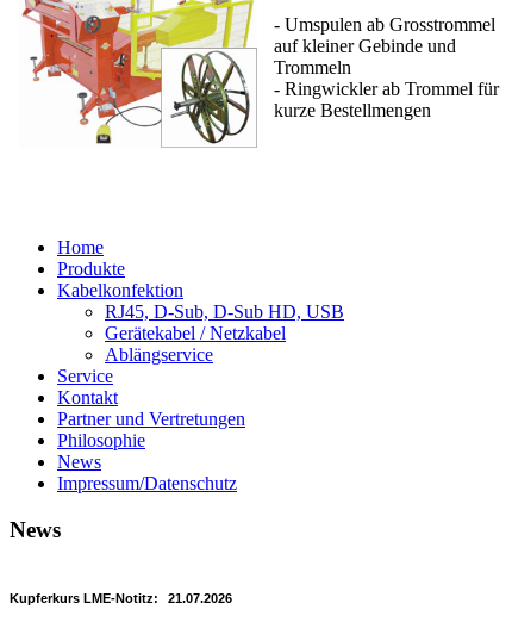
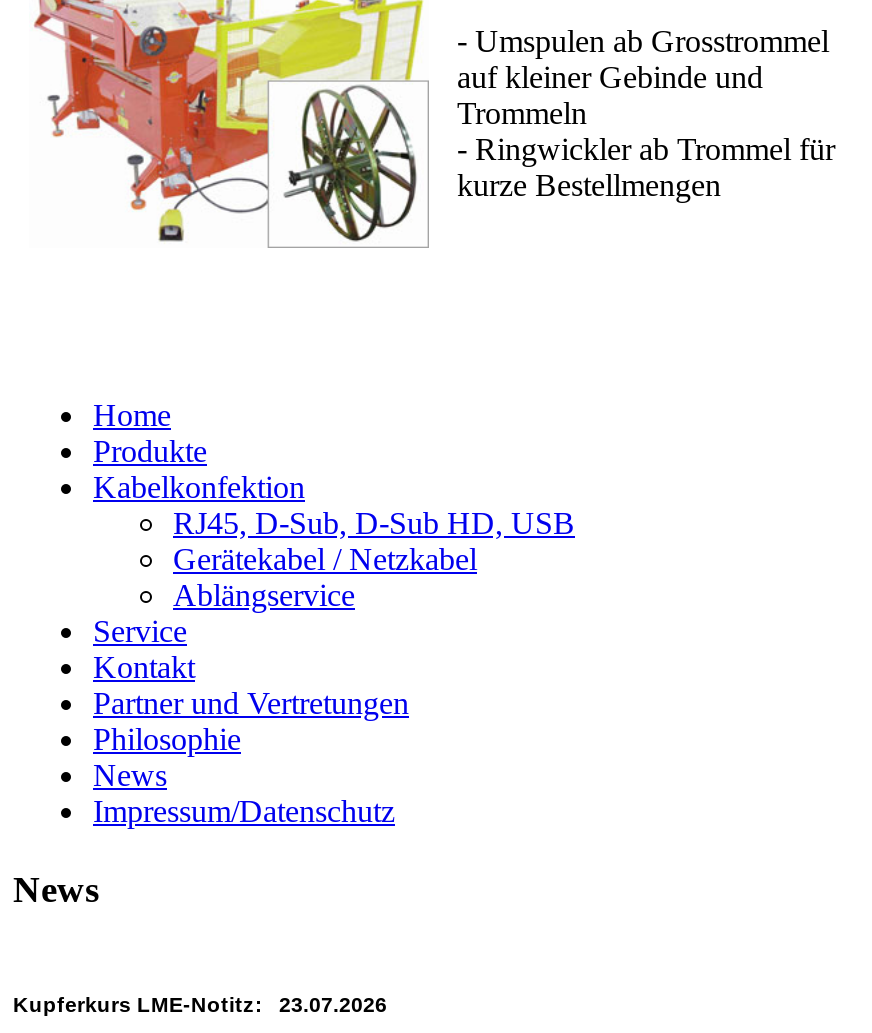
[10,591,232,606] Kupferkurs LME-Notitz: 21.07.2026 -> [13,993,387,1017] Kupferkurs LME-Notitz: 23.07.2026

